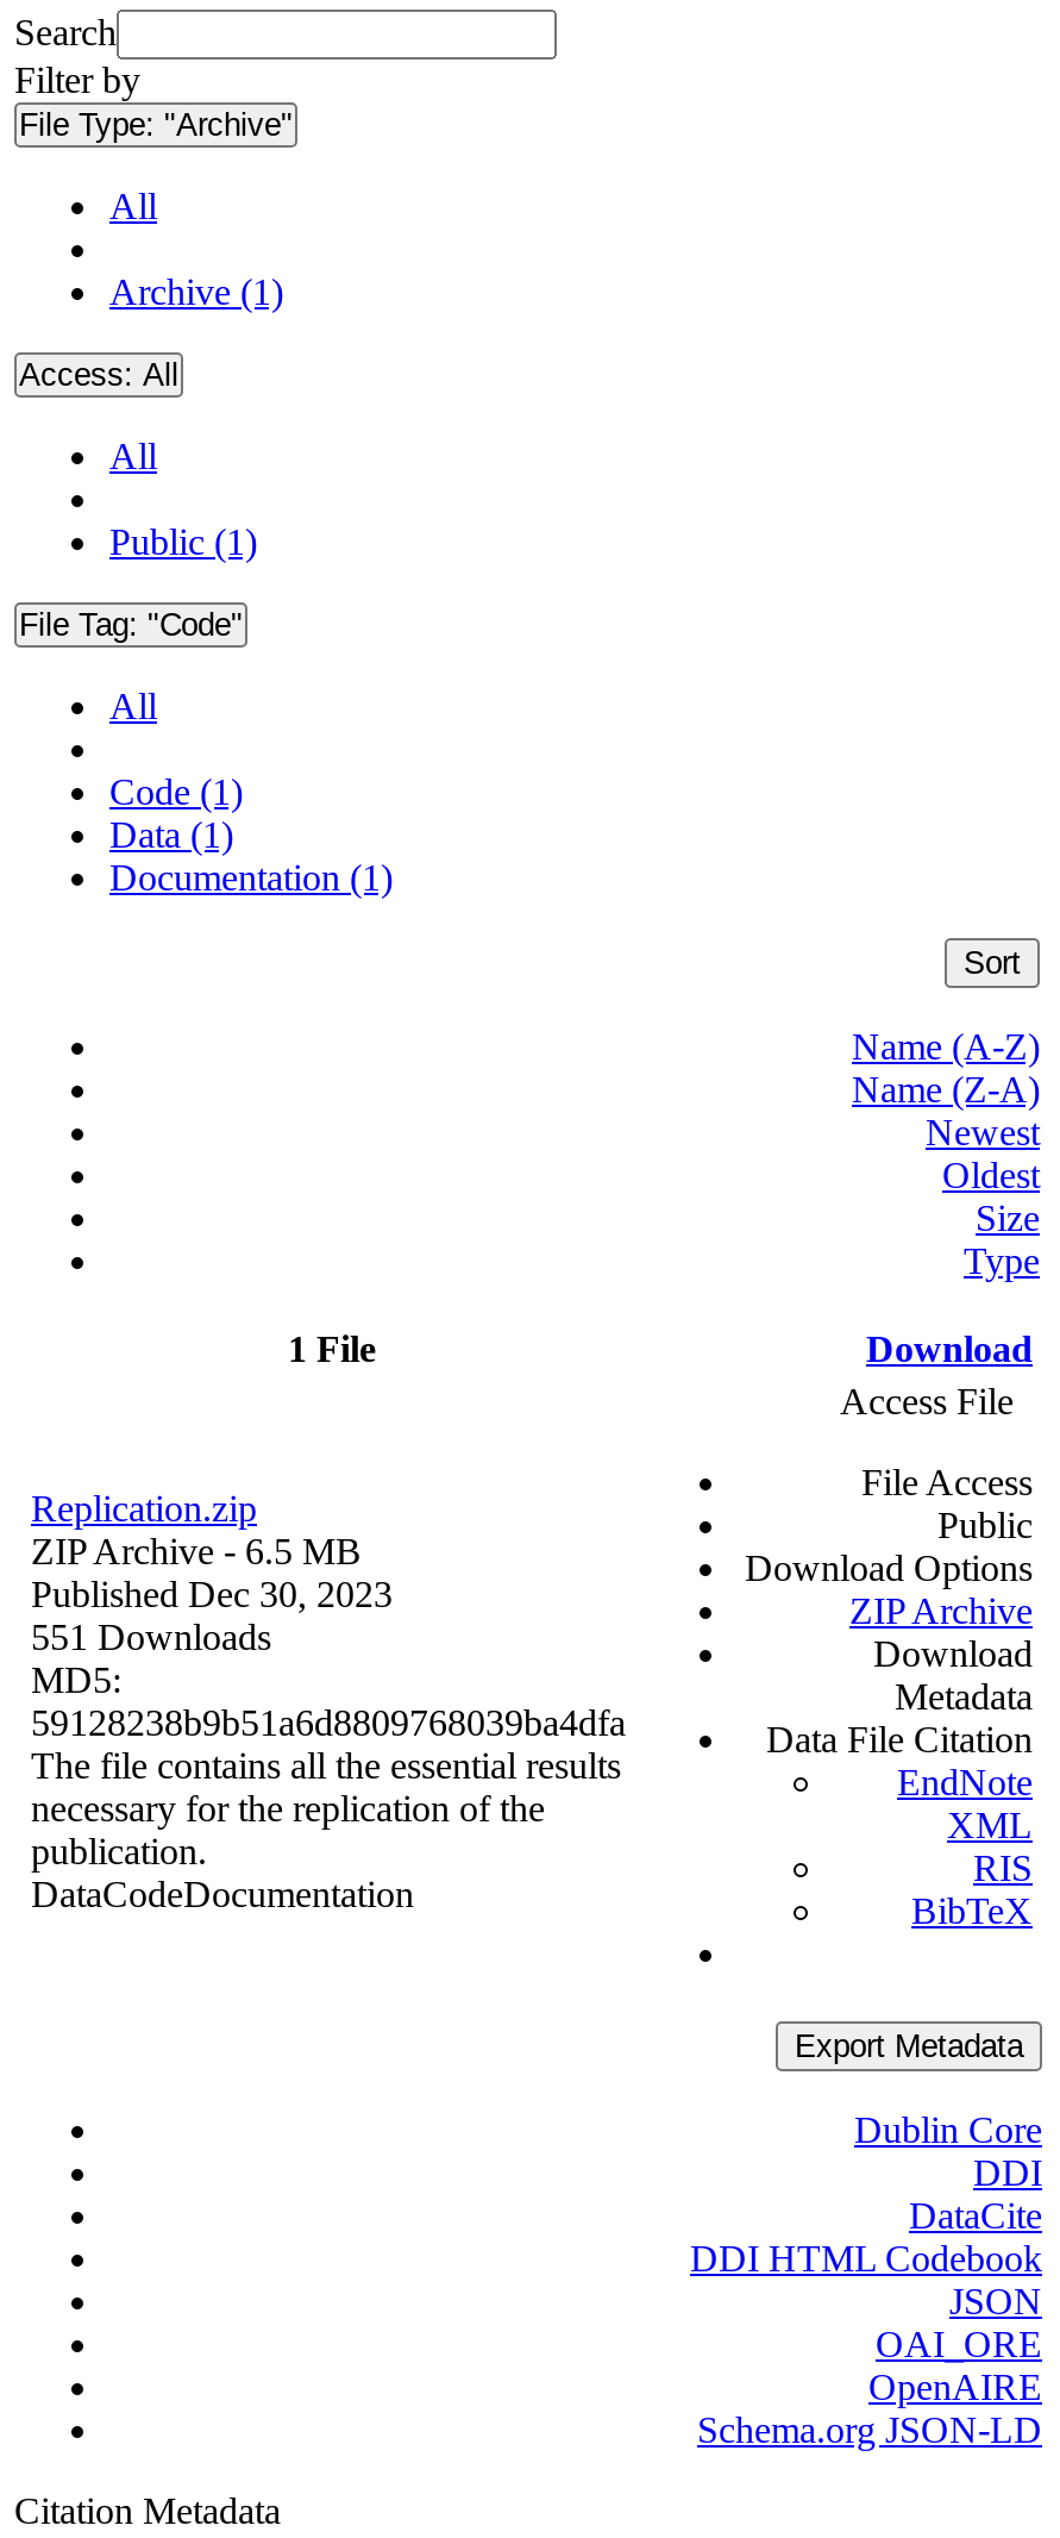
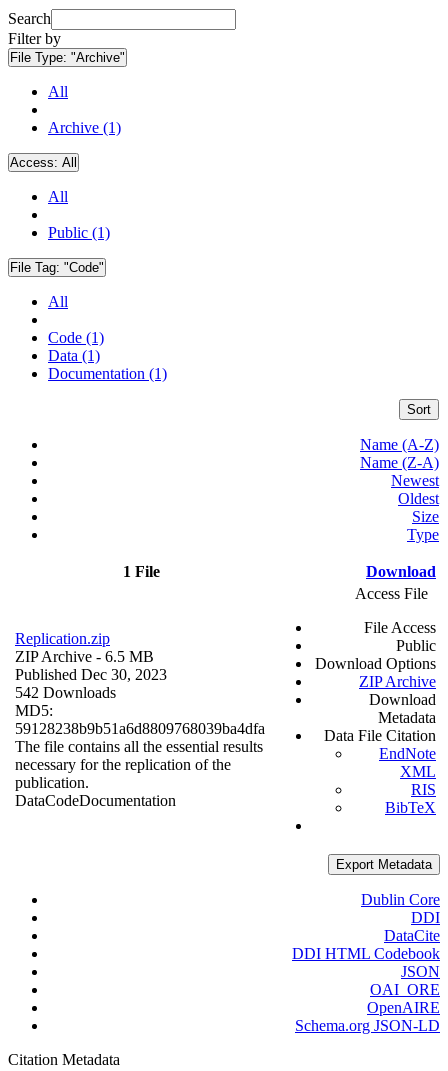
[31,1617,271,1658] 551 Downloads -> [15,684,116,701] 542 Downloads

